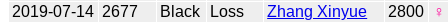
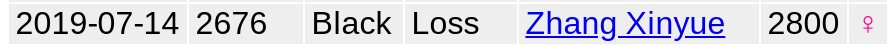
[12,3,138,20] 2019-07-14 2677 -> [15,5,267,39] 2019-07-14 2676

